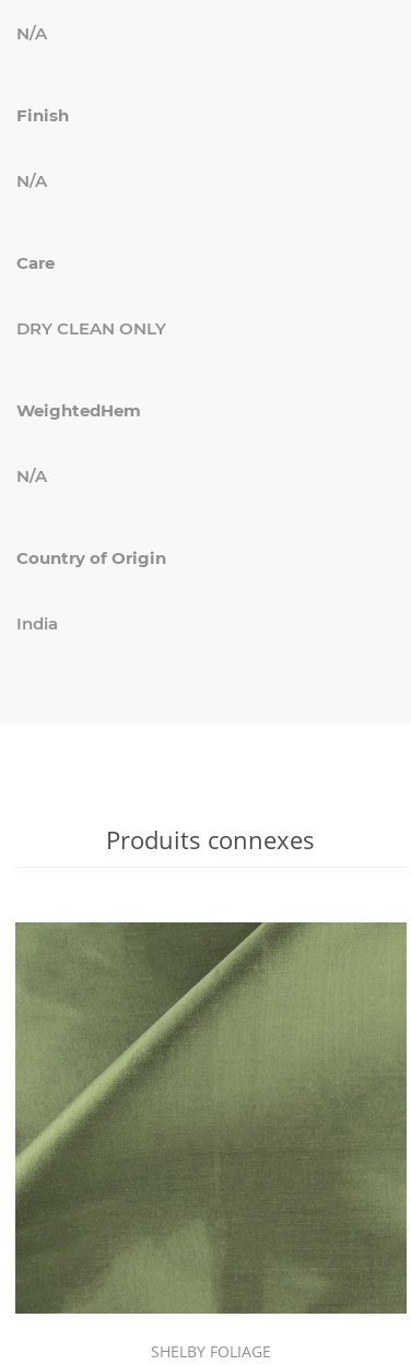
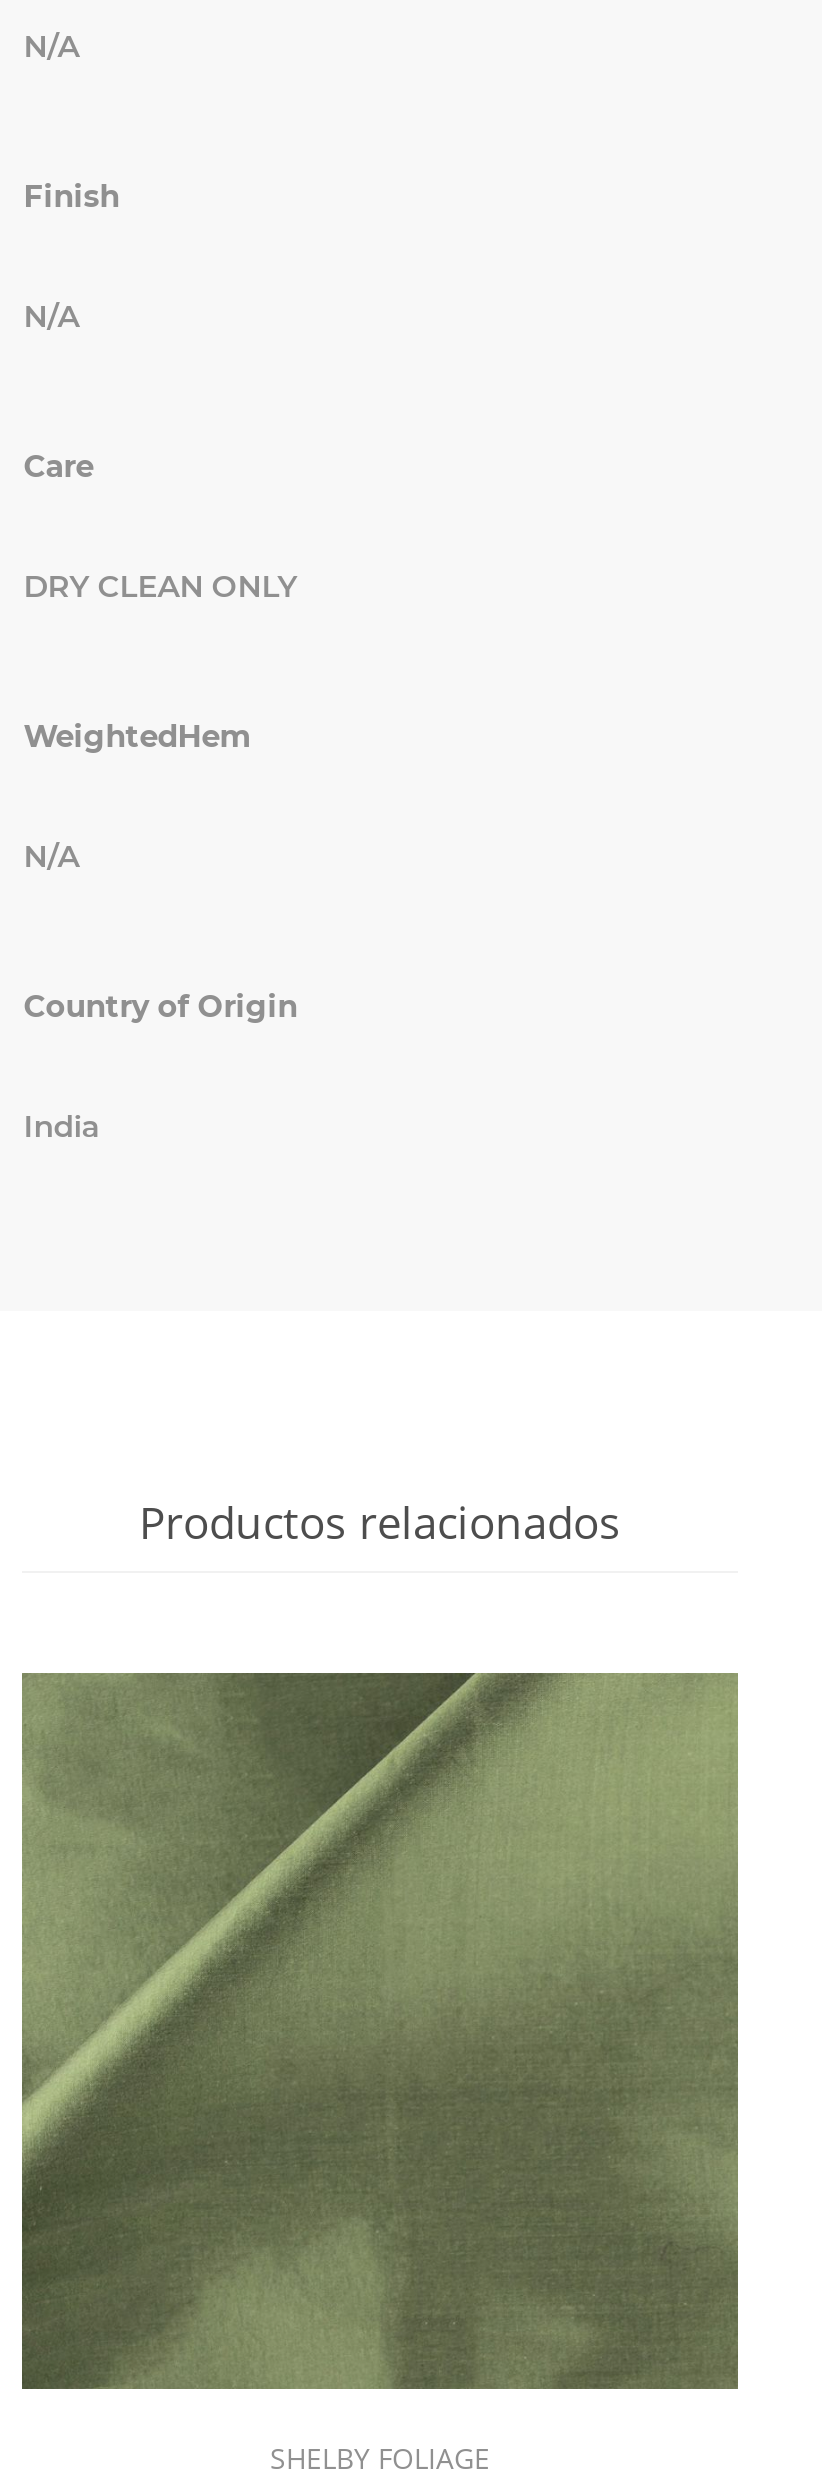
[107,823,315,856] Produits connexes -> [139,1491,621,1551] Productos relacionados

